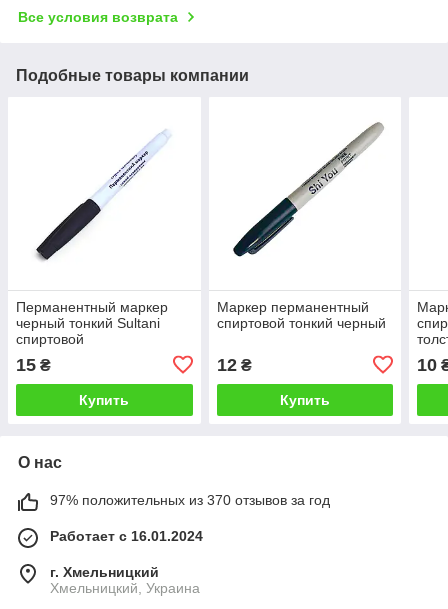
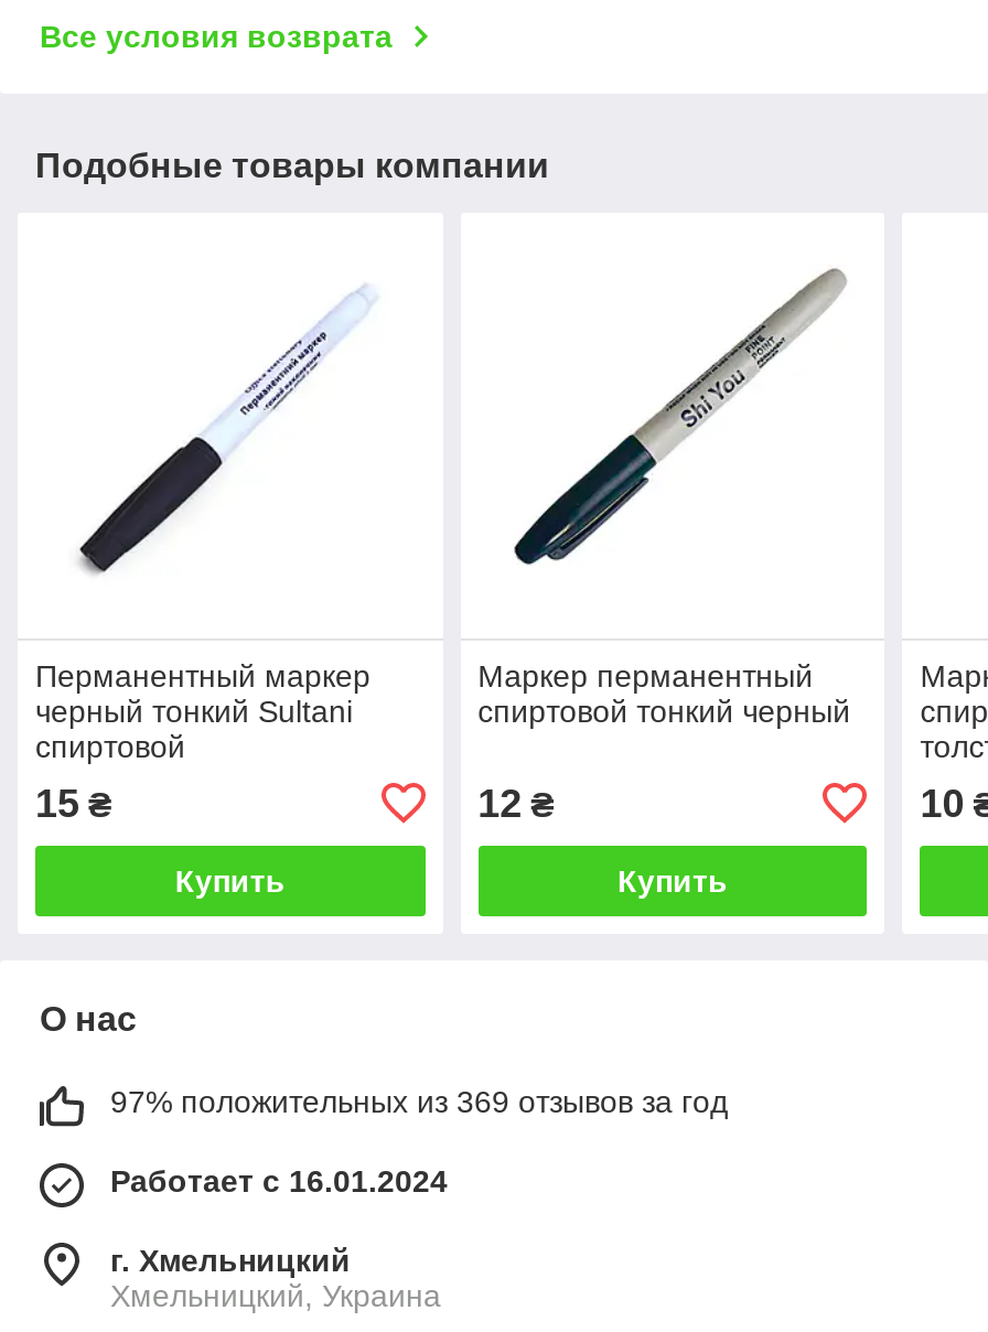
[50,492,330,508] 97% положительных из 370 отзывов за год -> [110,1083,728,1119] 97% положительных из 369 отзывов за год

